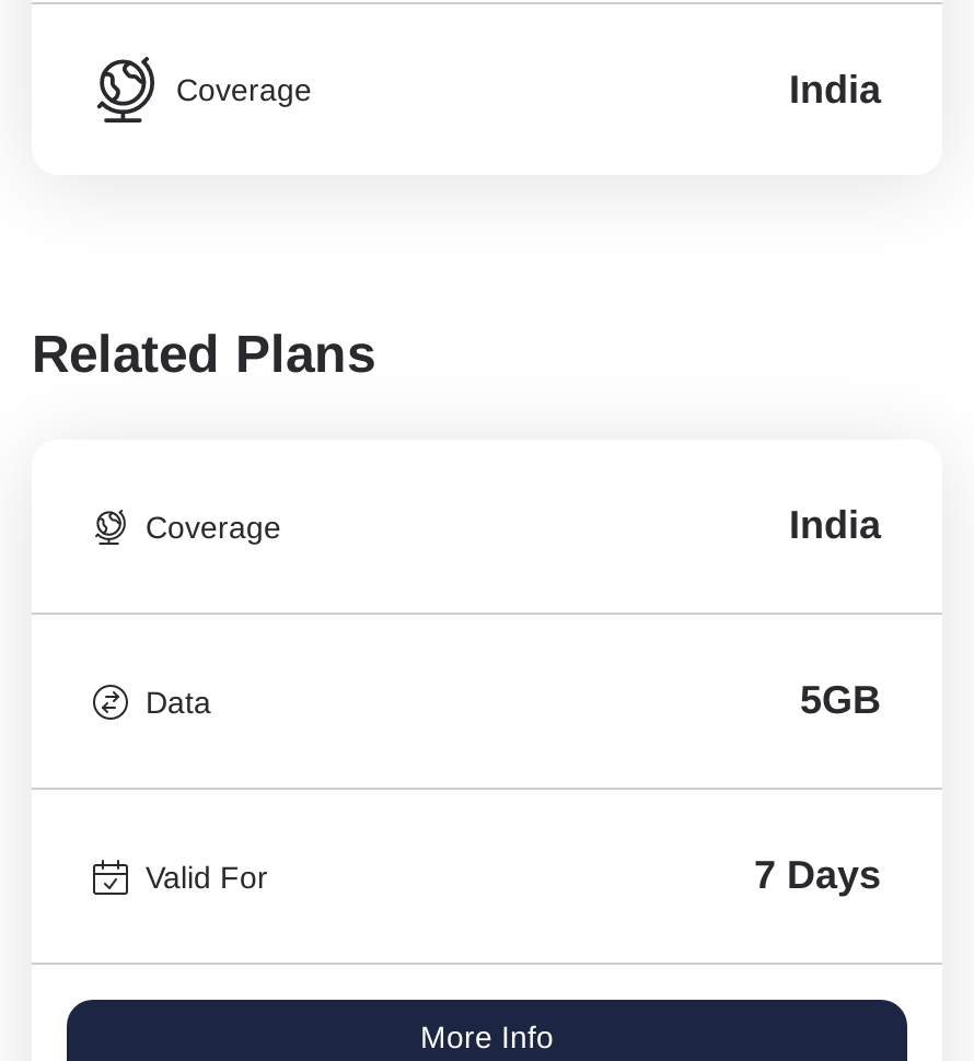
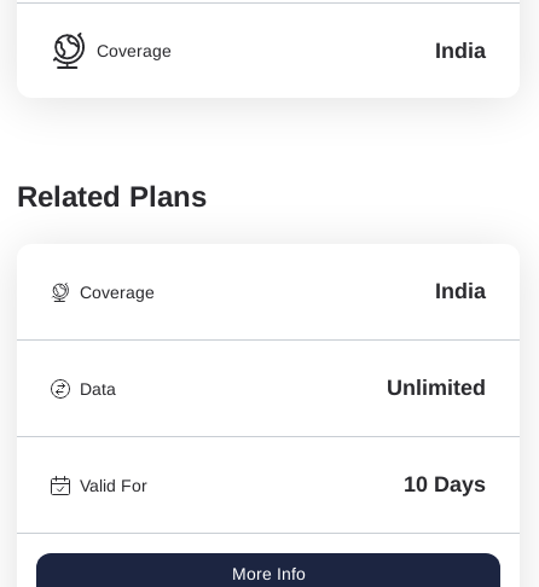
[800,679,881,723] 5GB -> [387,376,486,400] Unlimited
[754,854,881,898] 7 Days -> [404,473,486,497] 10 Days

